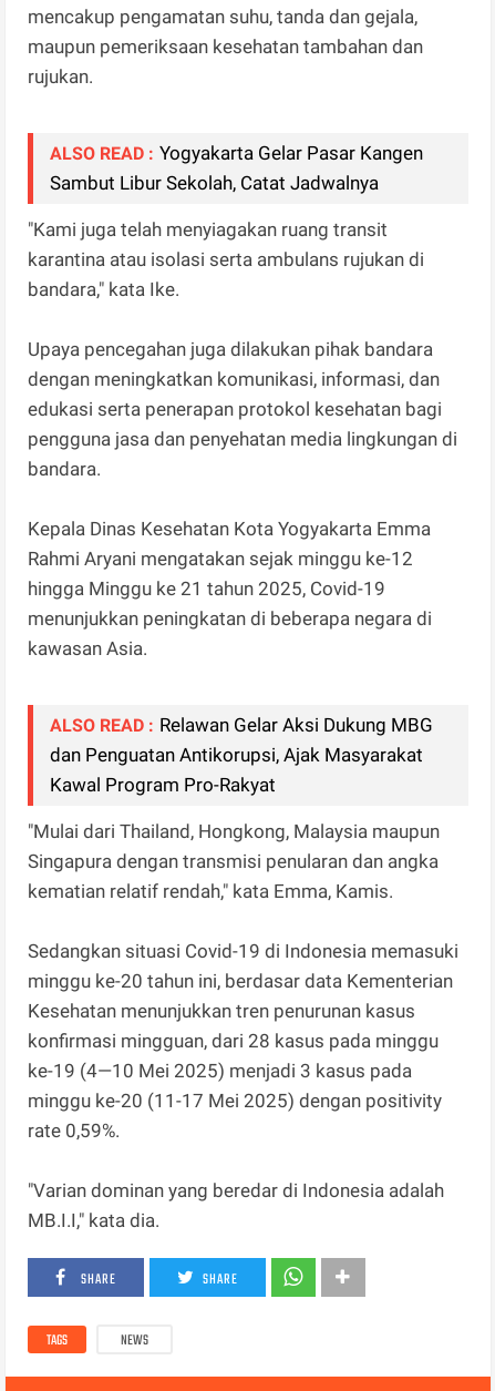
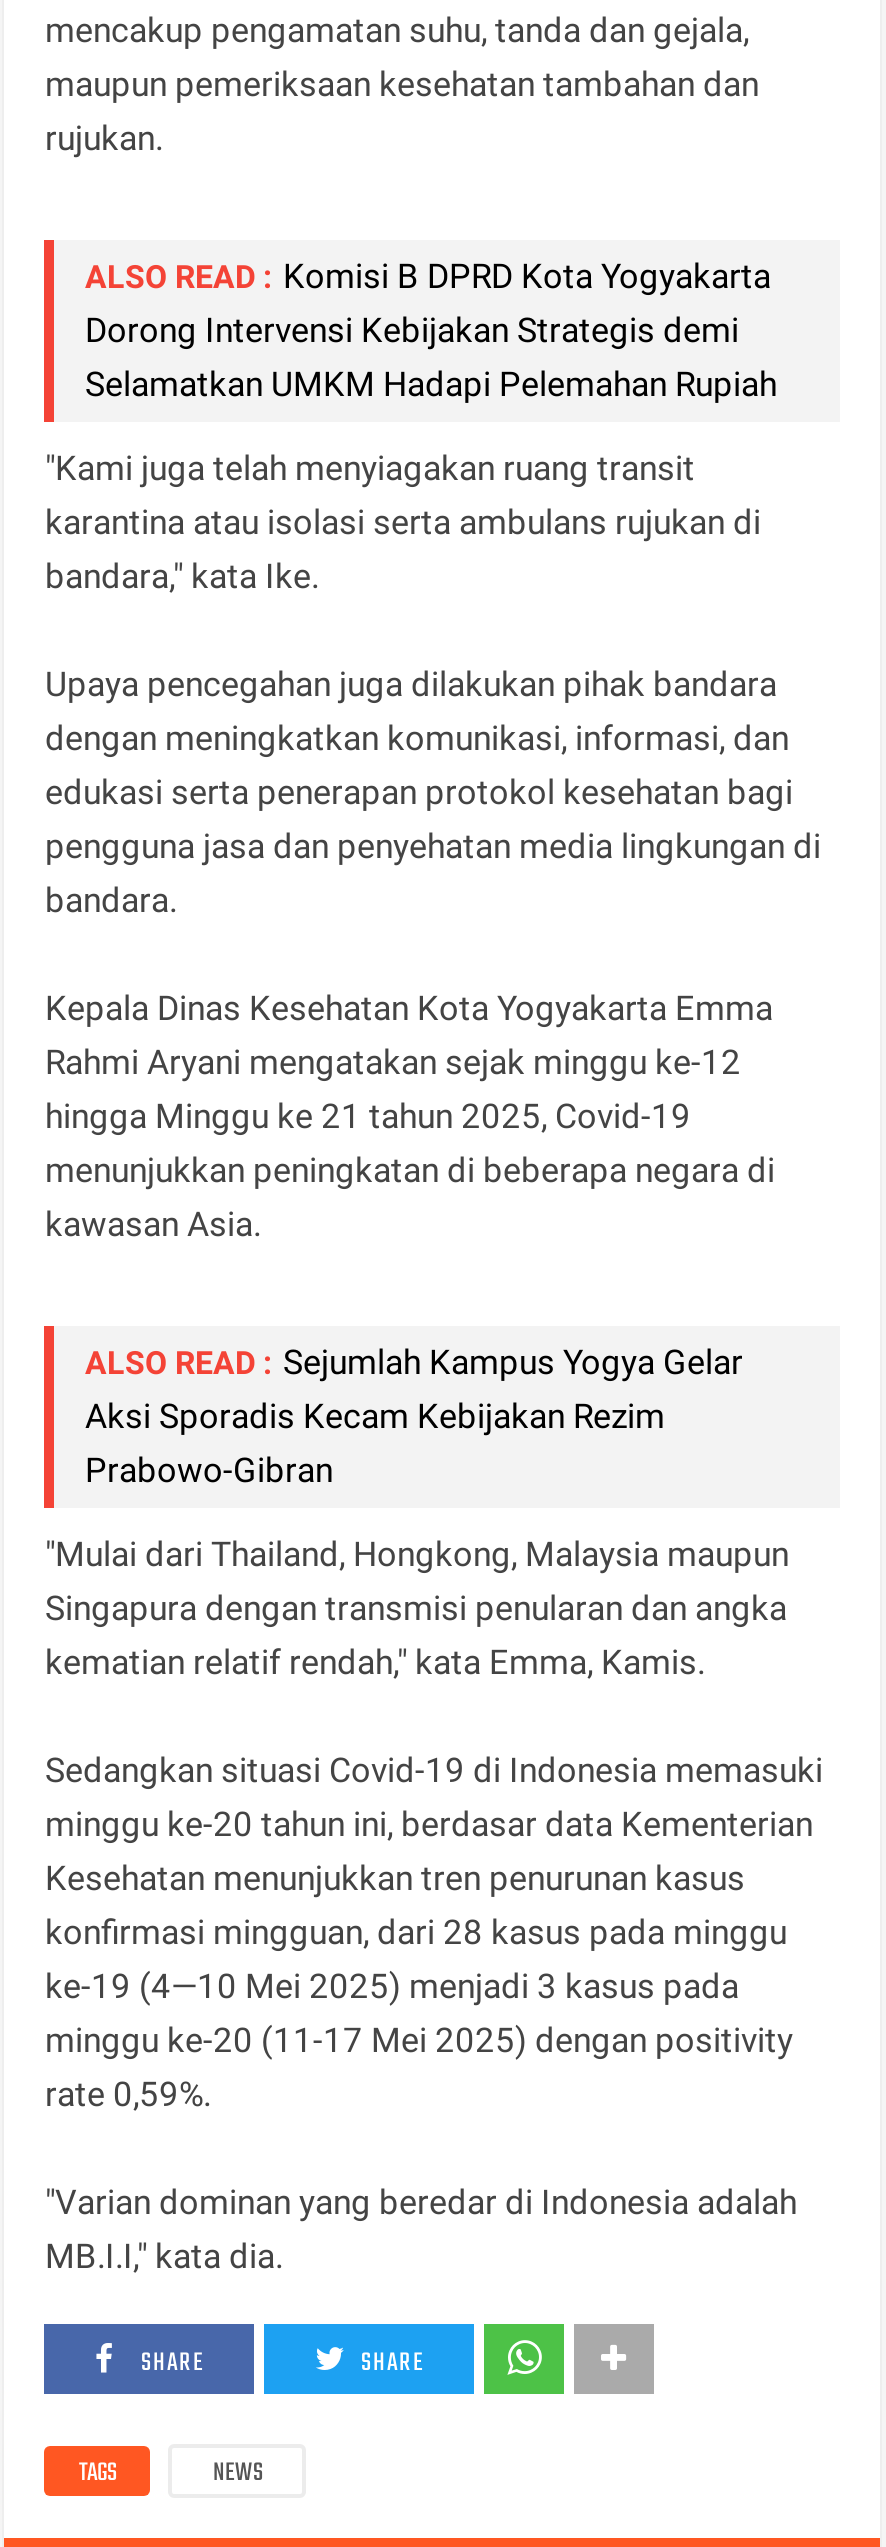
[50,142,424,194] ALSO READ : Yogyakarta Gelar Pasar Kangen | Sambut Libur Sekolah, Catat Jadwalnya -> [85,256,777,404] ALSO READ : Komisi B DPRD Kota Yogyakarta | Dorong Intervensi Kebijakan Strategis demi | Selamatkan UMKM Hadapi Pelemahan Rupiah
[50,714,434,796] ALSO READ : Relawan Gelar Aksi Dukung MBG | dan Penguatan Antikorupsi, Ajak Masyarakat | Kawal Program Pro-Rakyat -> [85,1342,743,1490] ALSO READ : Sejumlah Kampus Yogya Gelar | Aksi Sporadis Kecam Kebijakan Rezim | Prabowo-Gibran

